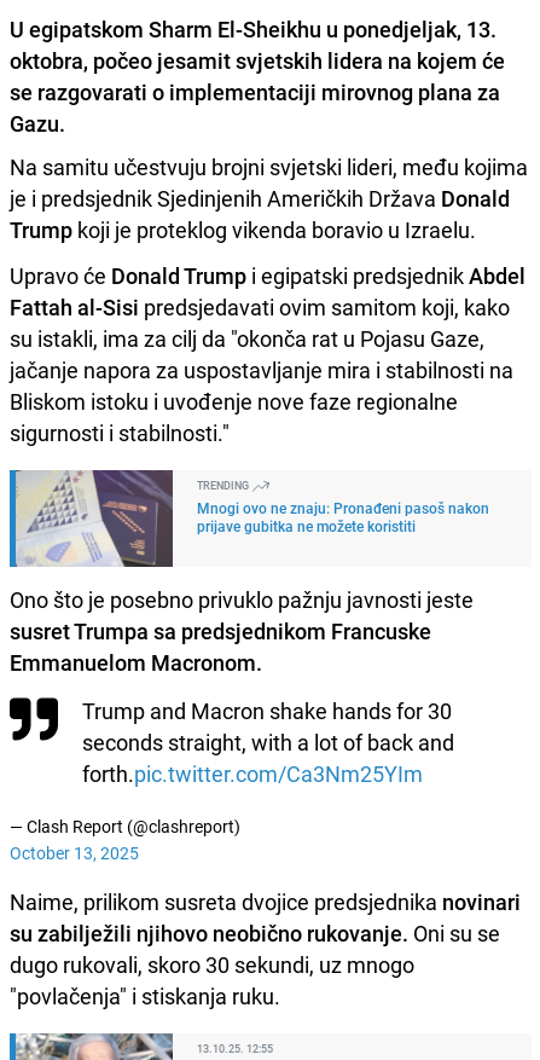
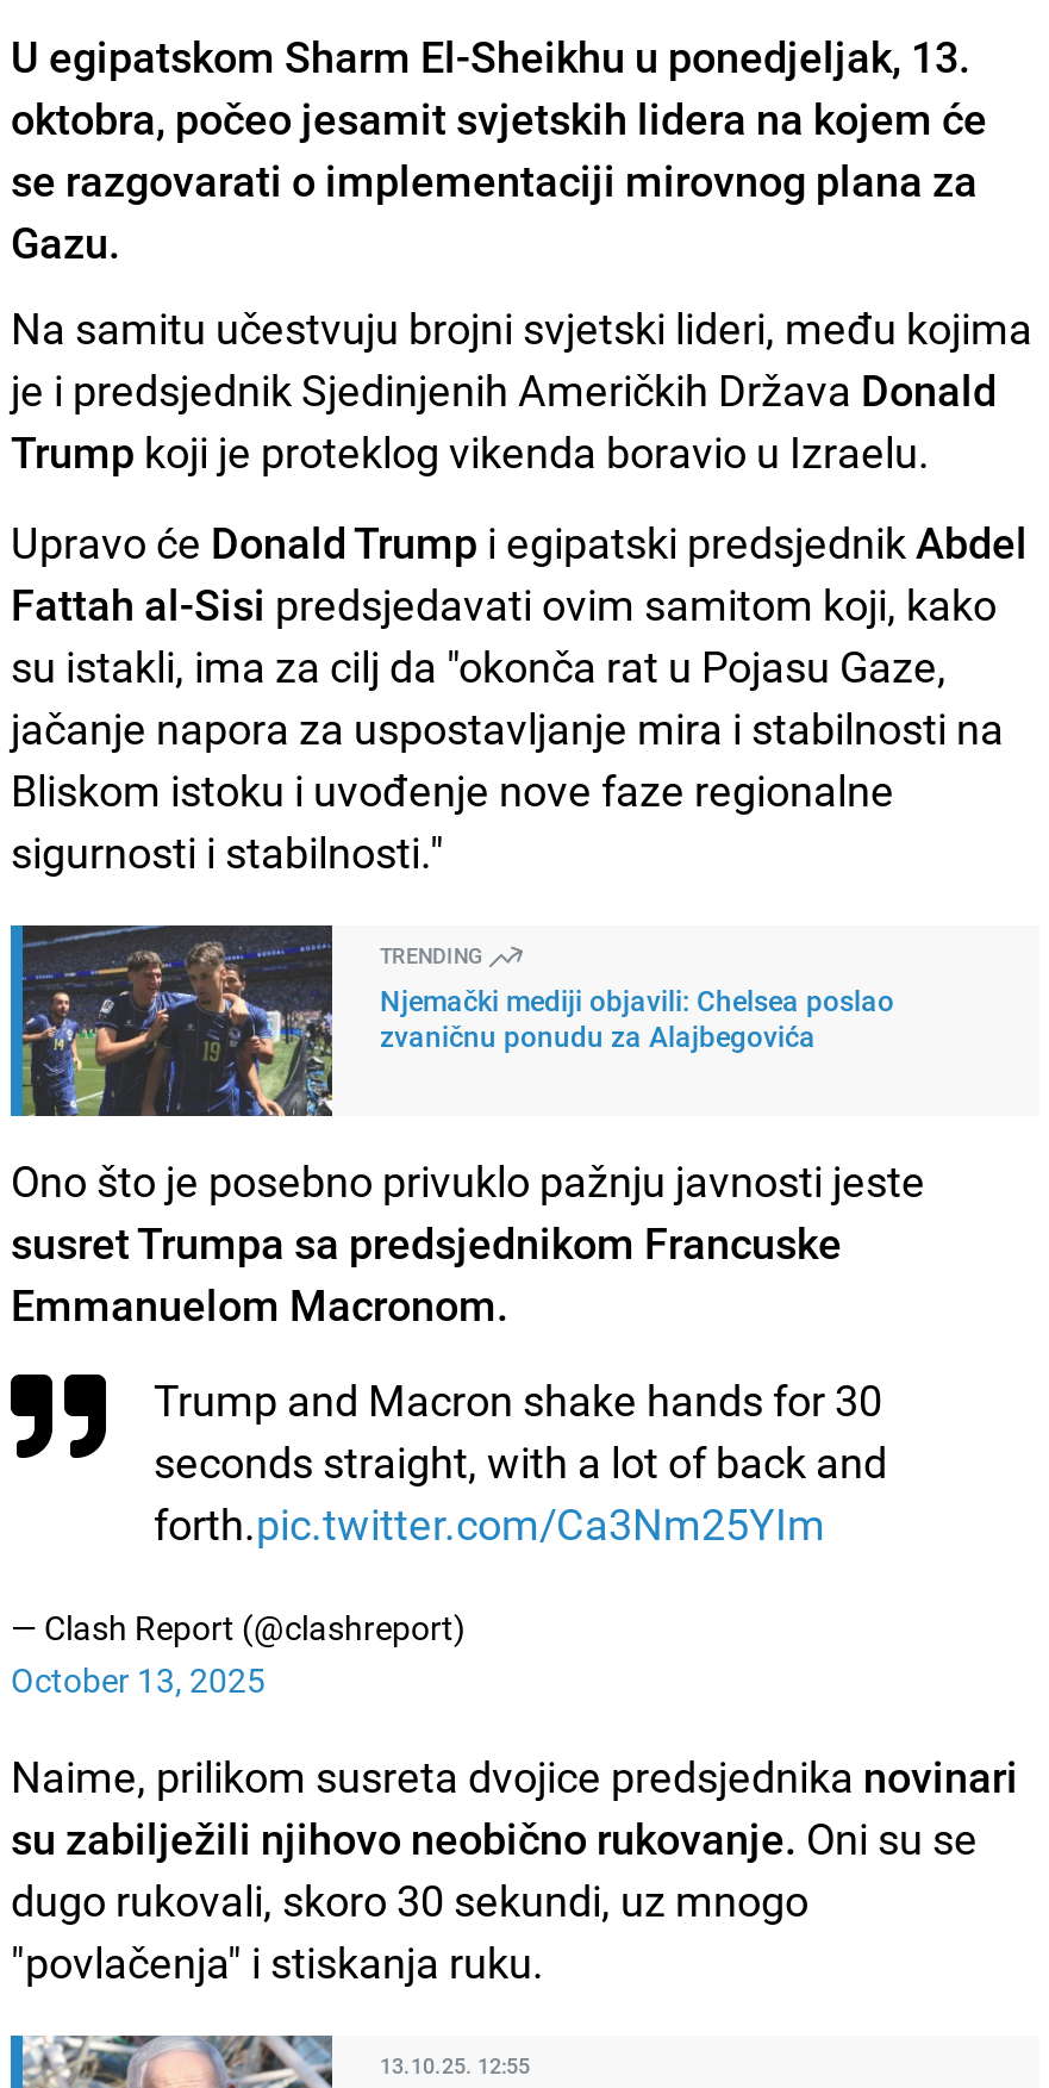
[14,469,489,568] [image] | Mnogi ovo ne znaju: Pronađeni pasoš nakon | prijave gubitka ne možete koristiti -> [20,923,894,1118] [image] | Njemački mediji objavili: Chelsea poslao | zvaničnu ponudu za Alajbegovića

